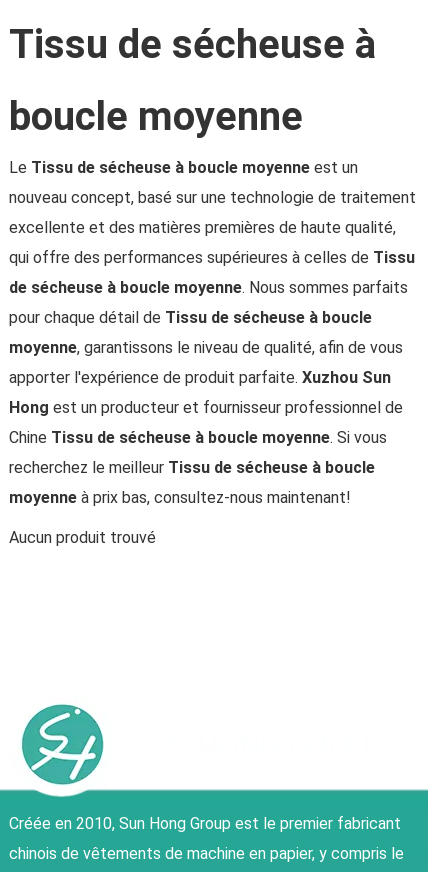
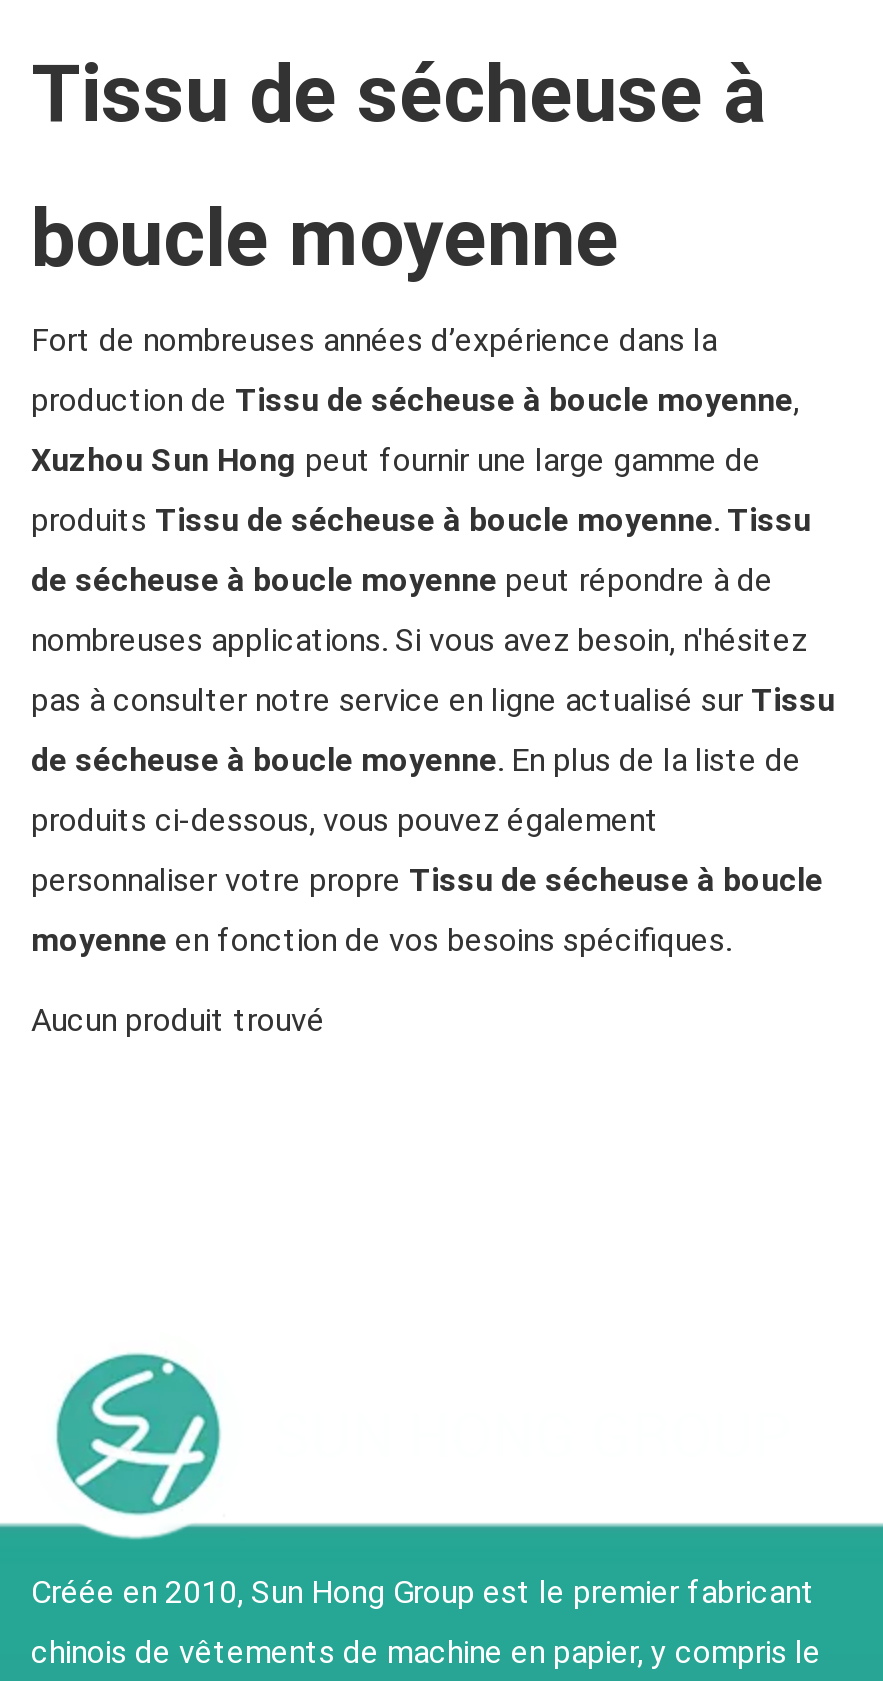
[9,158,416,507] Le Tissu de sécheuse à boucle moyenne est un | nouveau concept, basé sur une technologie de traitement | excellente et des matières premières de haute qualité, | qui offre des performances supérieures à celles de Tissu | de sécheuse à boucle moyenne. Nous sommes parfaits | pour chaque détail de Tissu de sécheuse à boucle | moyenne, garantissons le niveau de qualité, afin de vous | apporter l'expérience de produit parfaite. Xuzhou Sun | Hong est un producteur et fournisseur professionnel de | Chine Tissu de sécheuse à boucle moyenne. Si vous | recherchez le meilleur Tissu de sécheuse à boucle | moyenne à prix bas, consultez-nous maintenant! -> [31,321,835,959] Fort de nombreuses années d’expérience dans la | production de Tissu de sécheuse à boucle moyenne, | Xuzhou Sun Hong peut fournir une large gamme de | produits Tissu de sécheuse à boucle moyenne. Tissu | de sécheuse à boucle moyenne peut répondre à de | nombreuses applications. Si vous avez besoin, n'hésitez | pas à consulter notre service en ligne actualisé sur Tissu | de sécheuse à boucle moyenne. En plus de la liste de | produits ci-dessous, vous pouvez également | personnaliser votre propre Tissu de sécheuse à boucle | moyenne en fonction de vos besoins spécifiques.

